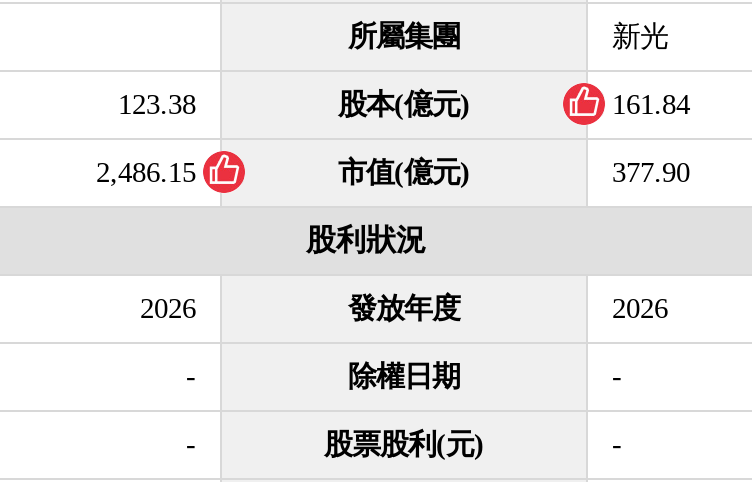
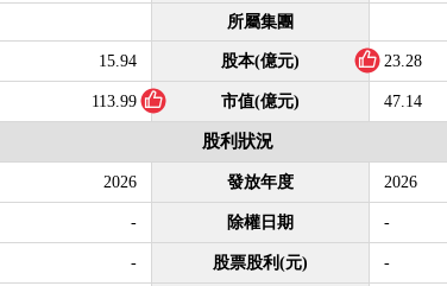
[118,20,668,120] 新光 | 123.38 -> [99,51,137,70] 15.94
[612,88,690,120] 161.84 -> [384,51,422,70] 23.28
[96,156,196,188] 2,486.15 -> [92,91,137,110] 113.99
[612,156,690,188] 377.90 -> [384,91,422,110] 47.14

